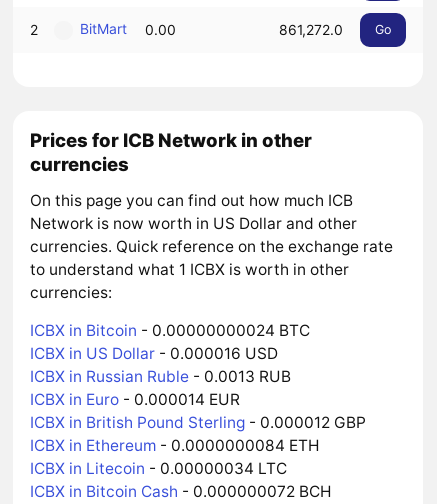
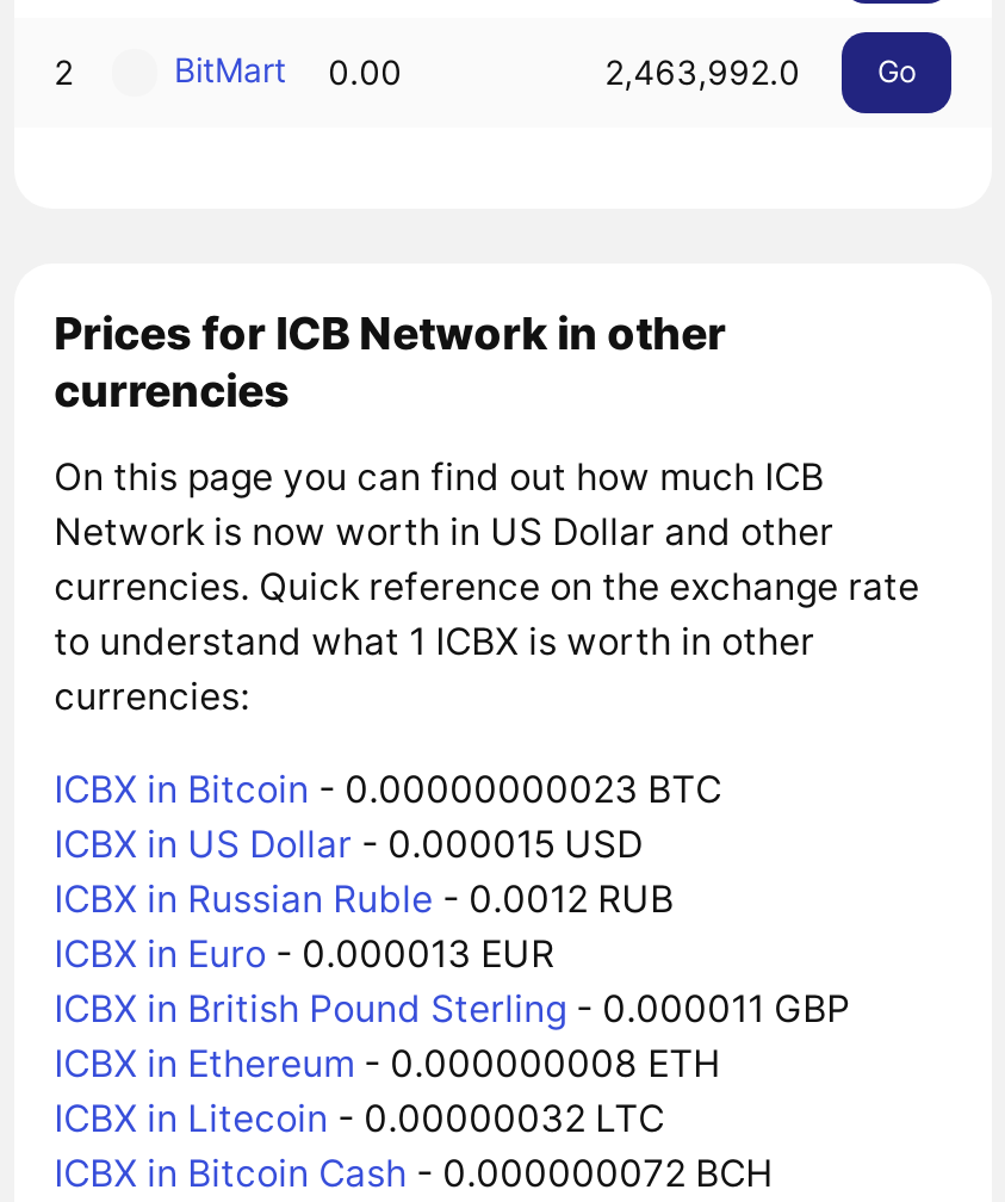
[279,21,343,38] 861,272.0 -> [605,51,800,92] 2,463,992.0
[30,321,310,340] ICBX in Bitcoin - 0.00000000024 BTC -> [54,766,722,812] ICBX in Bitcoin - 0.00000000023 BTC
[30,344,278,363] ICBX in US Dollar - 0.000016 USD -> [54,821,643,866] ICBX in US Dollar - 0.000015 USD
[30,367,291,386] ICBX in Russian Ruble - 0.0013 RUB -> [54,876,674,921] ICBX in Russian Ruble - 0.0012 RUB
[30,390,240,409] ICBX in Euro - 0.000014 EUR -> [54,931,555,976] ICBX in Euro - 0.000013 EUR
[30,413,366,432] ICBX in British Pound Sterling - 0.000012 GBP -> [54,986,850,1031] ICBX in British Pound Sterling - 0.000011 GBP
[30,436,319,455] ICBX in Ethereum - 0.0000000084 ETH -> [54,1041,719,1086] ICBX in Ethereum - 0.000000008 ETH
[30,459,287,478] ICBX in Litecoin - 0.00000034 LTC -> [54,1095,664,1141] ICBX in Litecoin - 0.00000032 LTC

